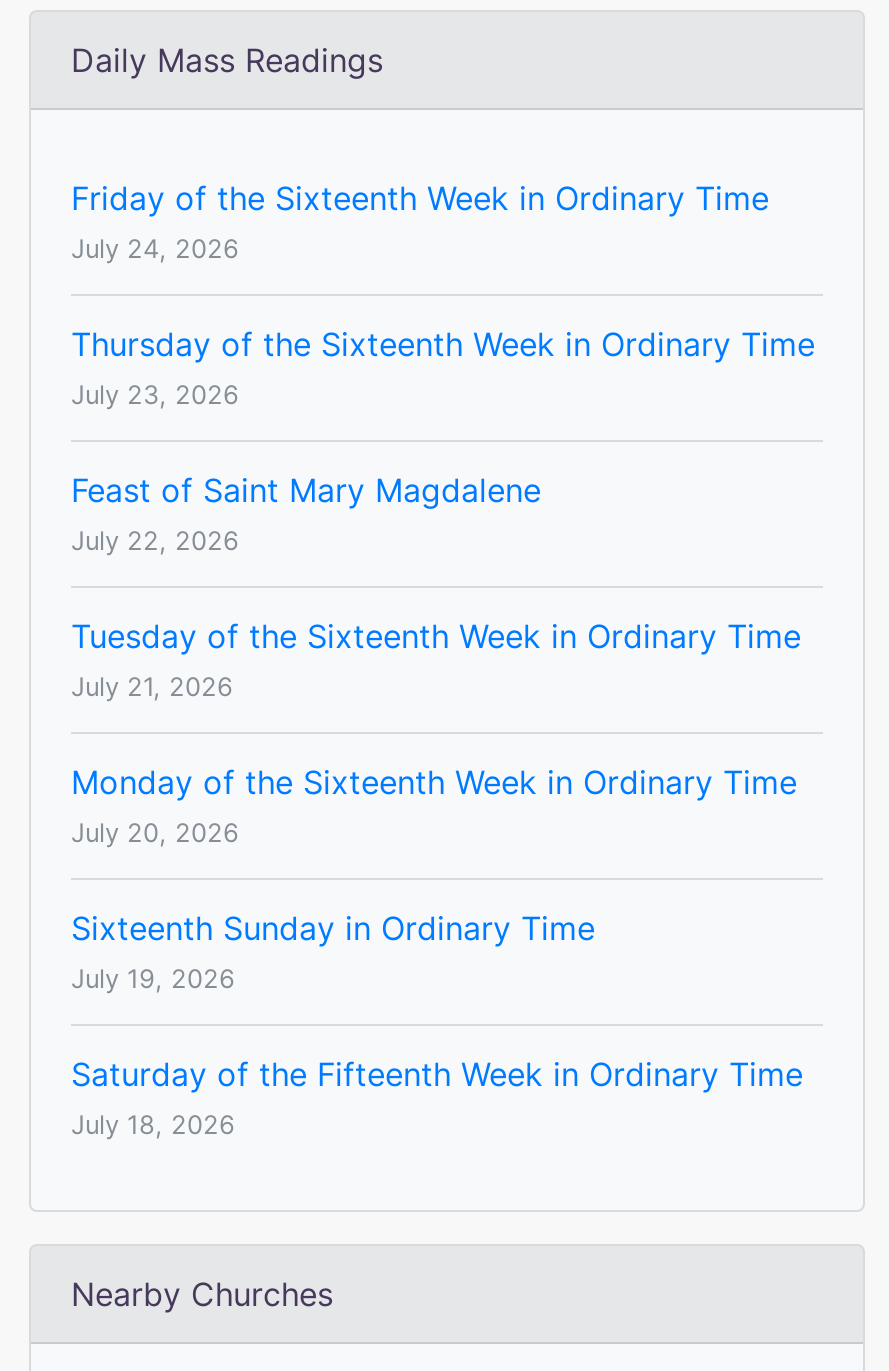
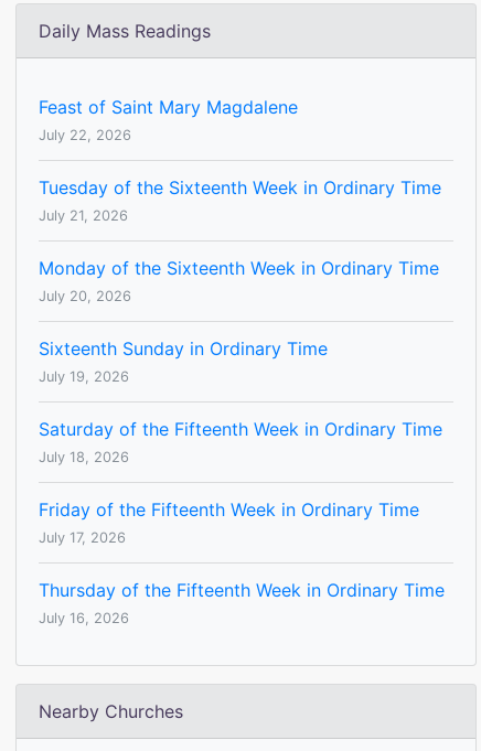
[71,178,815,410] Friday of the Sixteenth Week in Ordinary Time | July 24, 2026 | Thursday of the Sixteenth Week in Ordinary Time | July 23, 2026 -> none
moved [71,470,803,1140] -> [39,96,442,465]: Feast of Saint Mary Magdalene | July 22, 2026 | Tuesday of the Sixteenth Week in Ordinary Time | ... | Saturday of the Fifteenth Week in Ordinary Time | July 18, 2026
none -> [39,498,445,626] Friday of the Fifteenth Week in Ordinary Time | July 17, 2026 | Thursday of the Fifteenth Week in Ordinary Time | July 16, 2026

